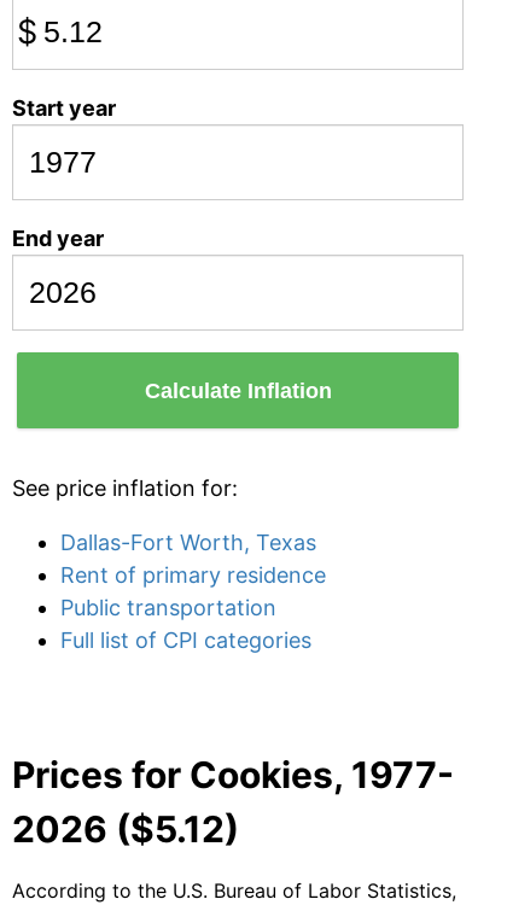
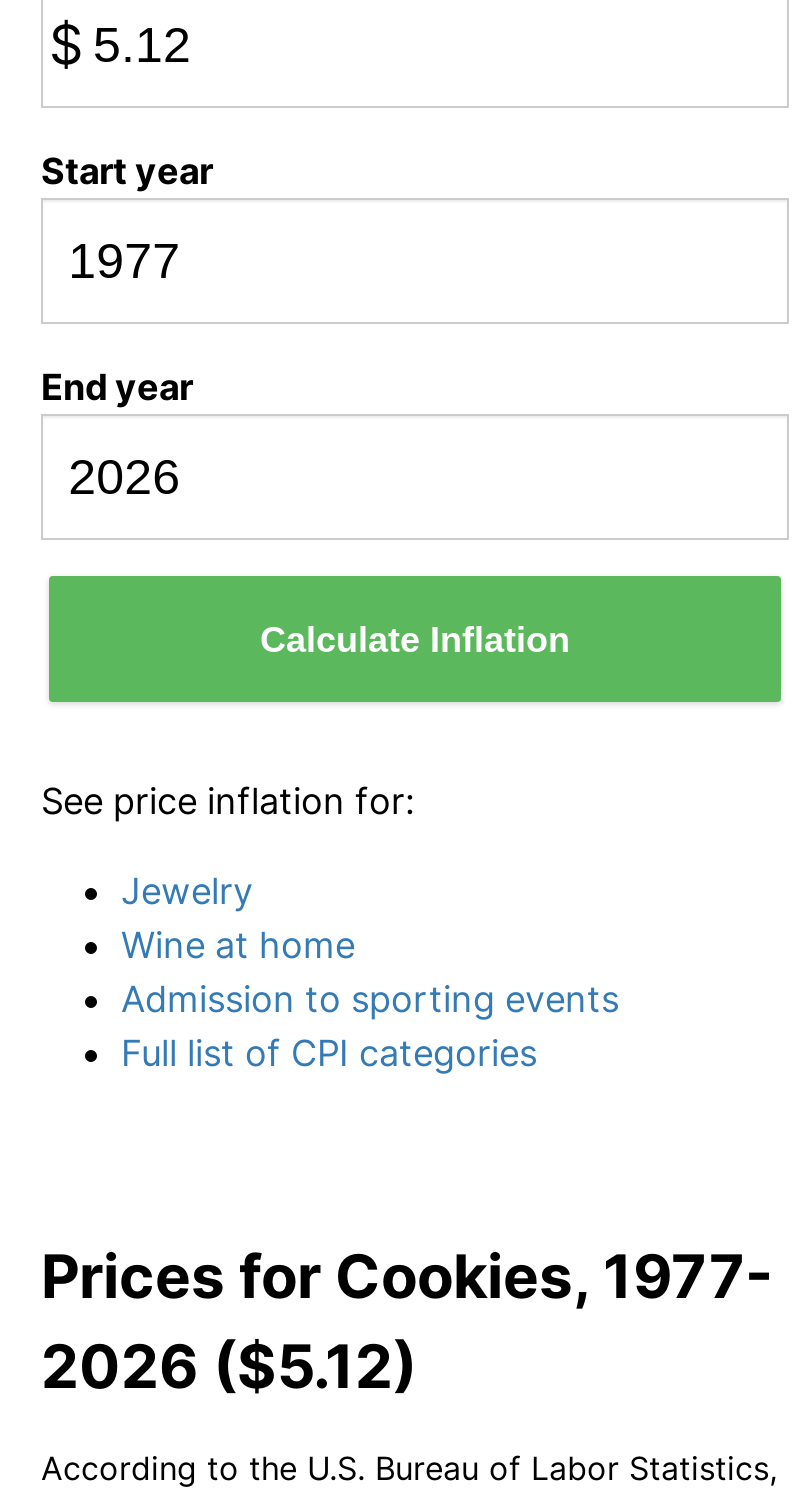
[60,530,326,620] Dallas-Fort Worth, Texas | Rent of primary residence | Public transportation -> [121,870,619,1020] Jewelry | Wine at home | Admission to sporting events

